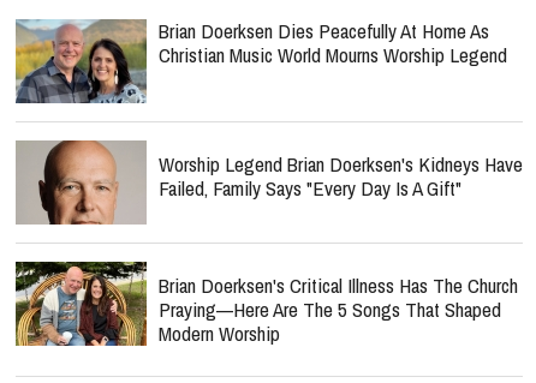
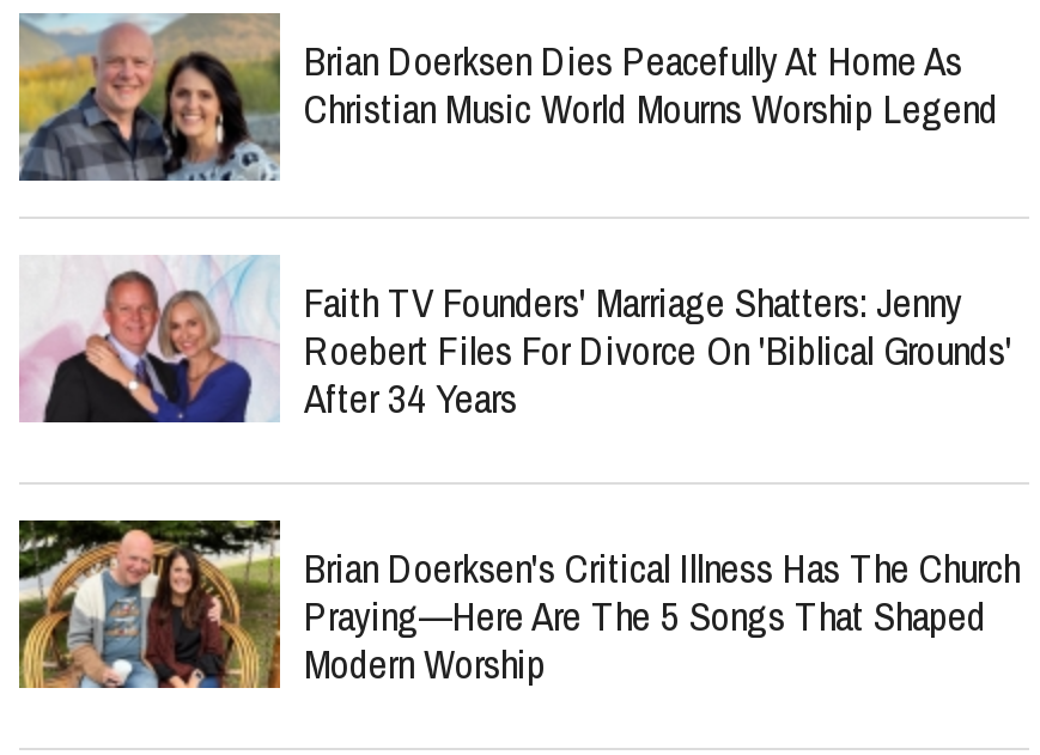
[14,7,147,104] [image] -> [17,11,282,205] [image]
[16,130,523,226] [image] | Worship Legend Brian Doerksen's Kidneys Have | Failed, Family Says "Every Day Is A Gift" -> [22,255,1012,446] [image] | Faith TV Founders' Marriage Shatters: Jenny | Roebert Files For Divorce On 'Biblical Grounds' | After 34 Years

